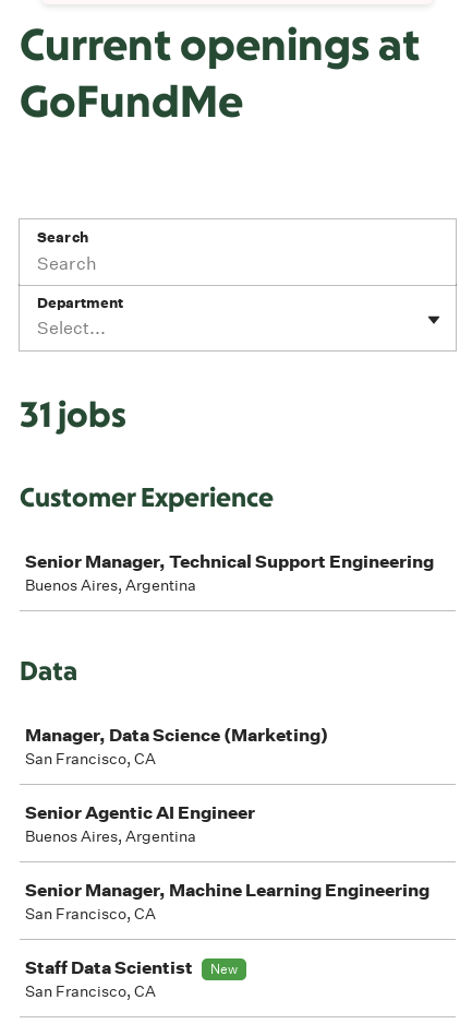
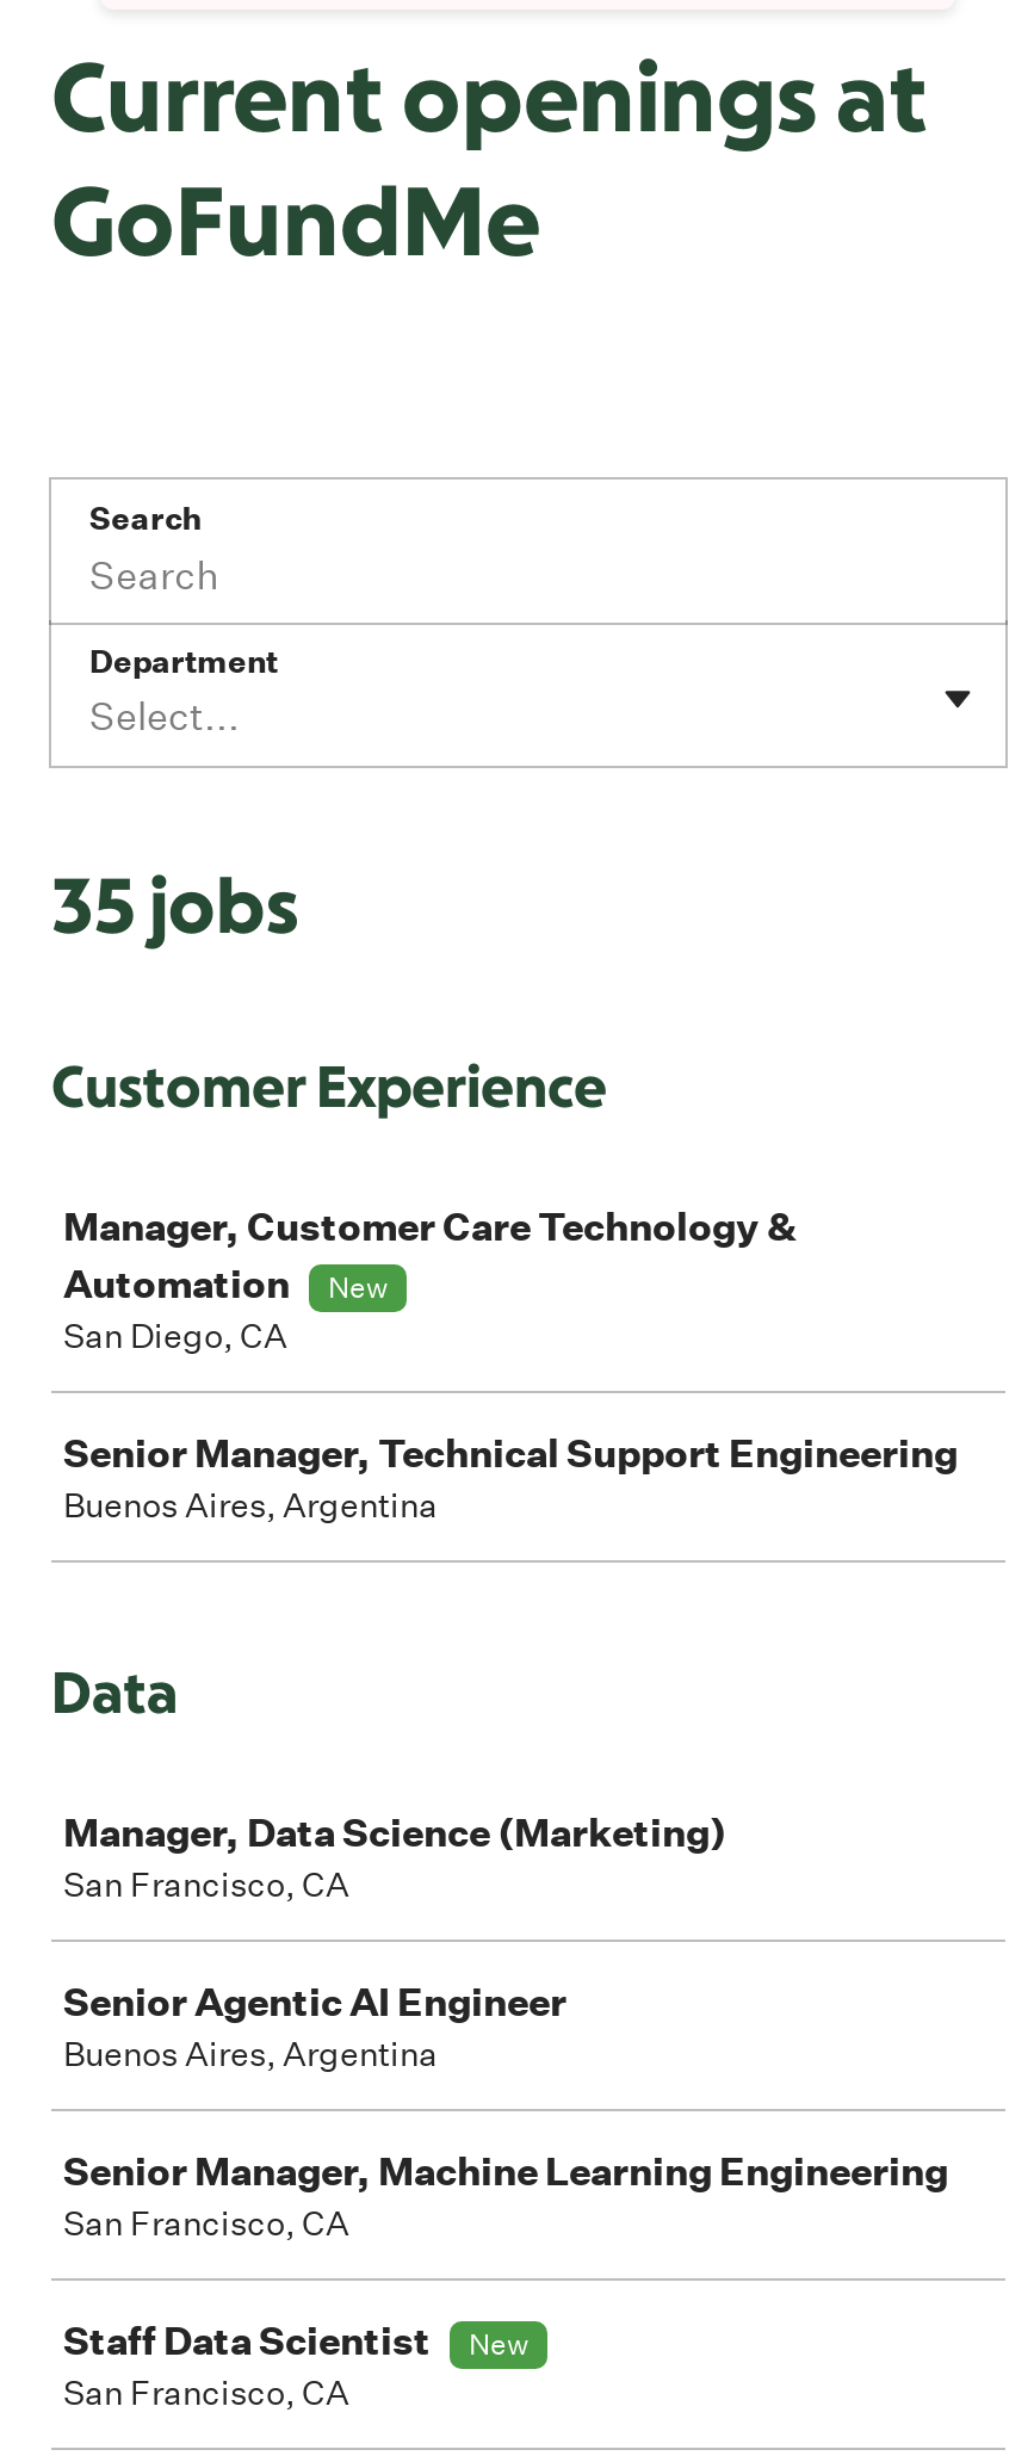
[20,398,126,433] 31 jobs -> [51,871,299,947] 35 jobs
none -> [63,1202,798,1357] Manager, Customer Care Technology & | Automation | New | San Diego, CA

